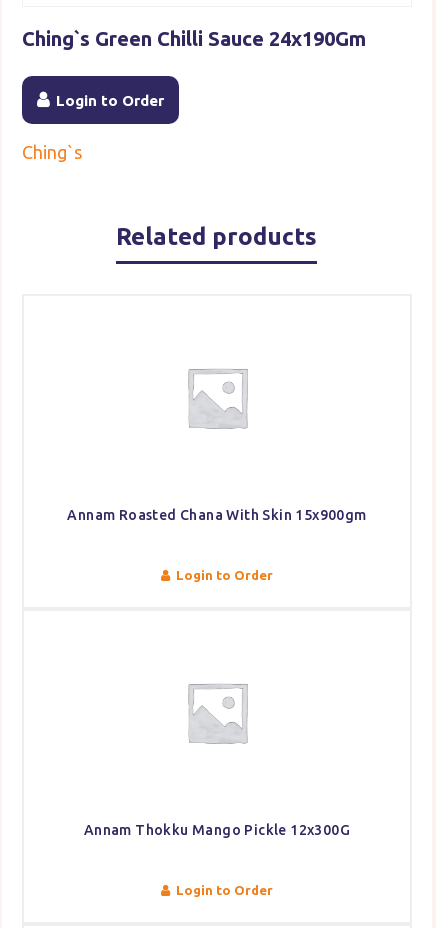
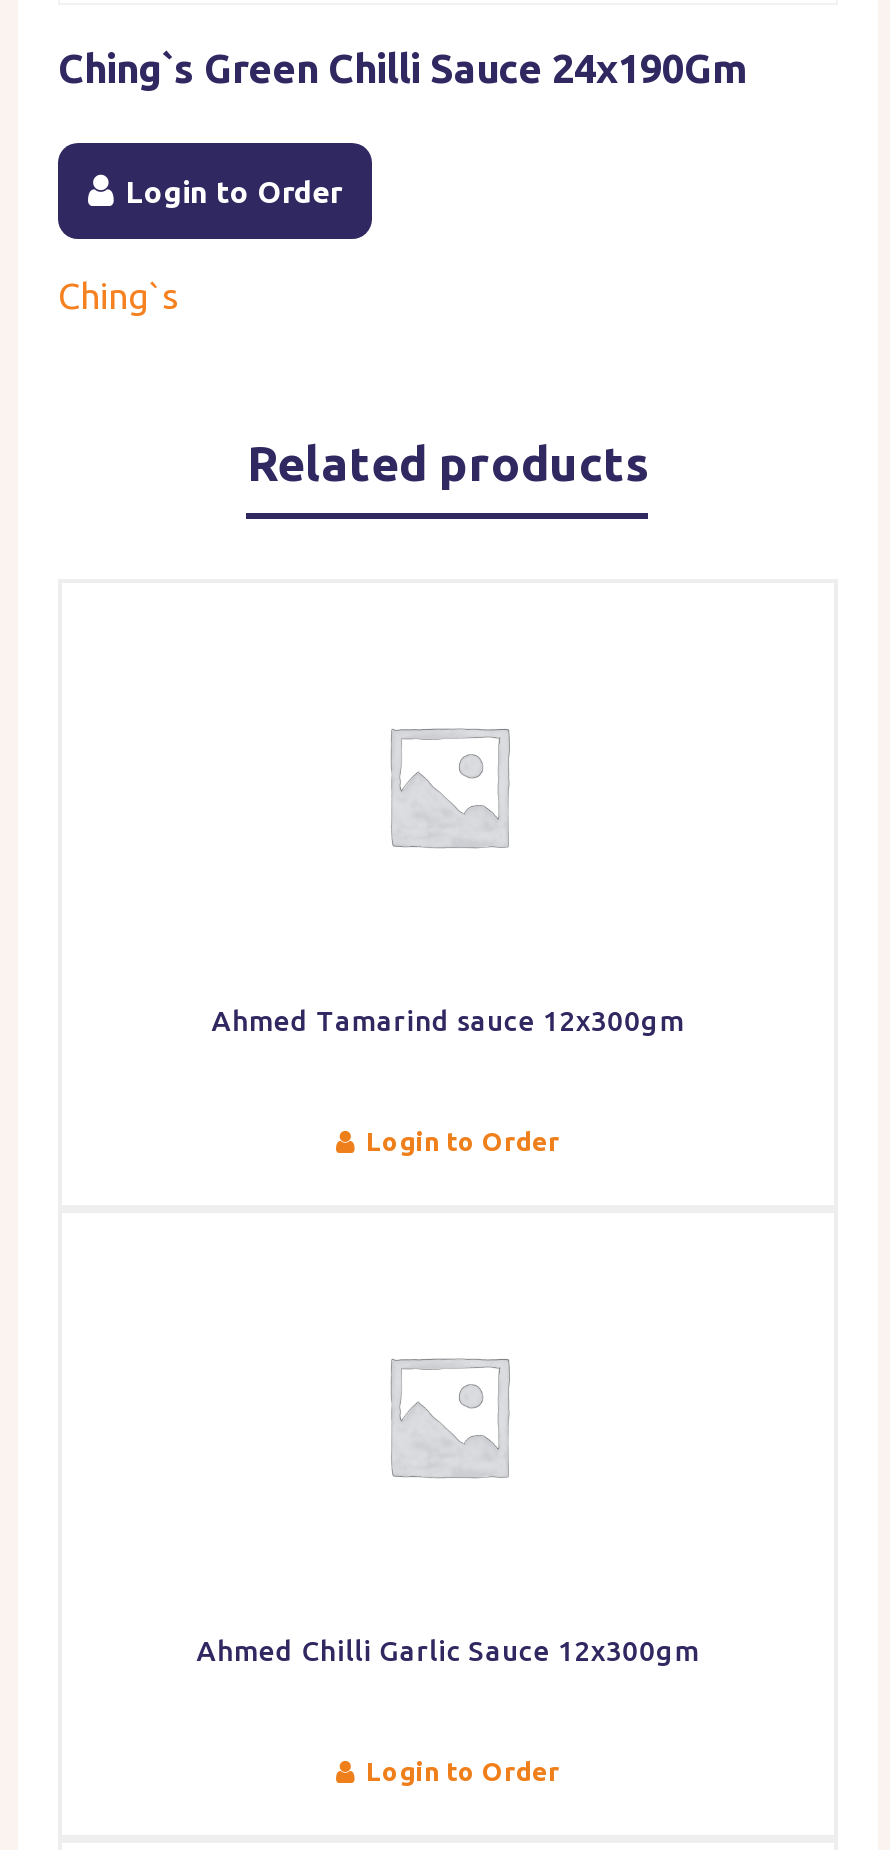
[67,507,367,523] Annam Roasted Chana With Skin 15x900gm -> [211,1005,685,1037] Ahmed Tamarind sauce 12x300gm
[84,822,350,838] Annam Thokku Mango Pickle 12x300G -> [196,1635,700,1667] Ahmed Chilli Garlic Sauce 12x300gm

